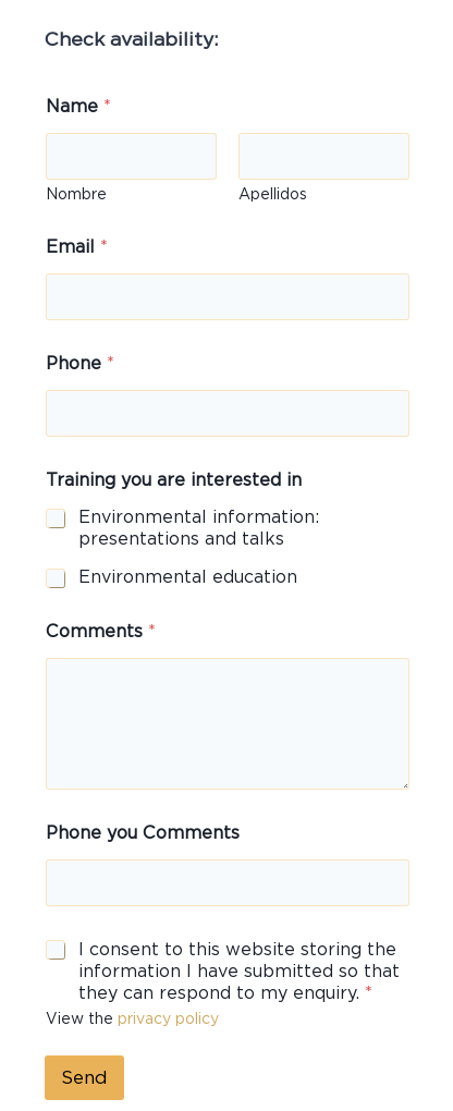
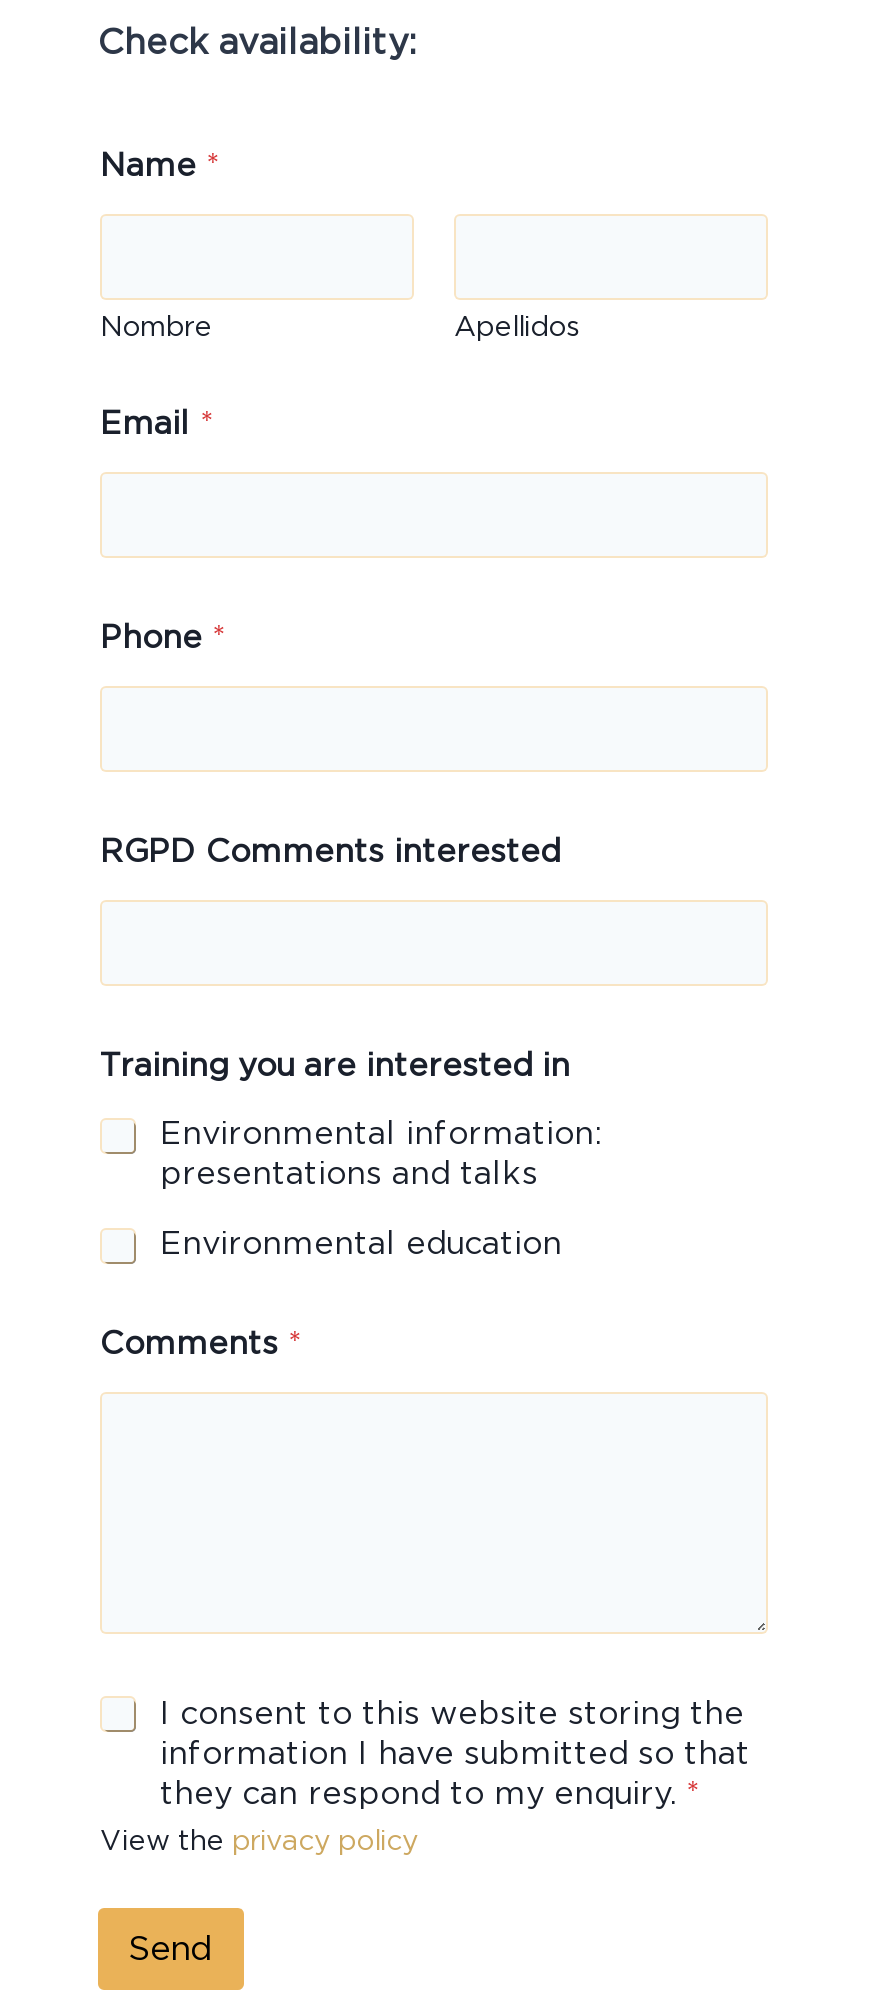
none -> [100,833,560,871] RGPD Comments interested
moved [46,470,319,642] -> [100,1047,602,1363]: Training you are interested in | Environmental information: | presentations and talks | Environmental education | Comments *
[46,822,240,843] Phone you Comments -> none

